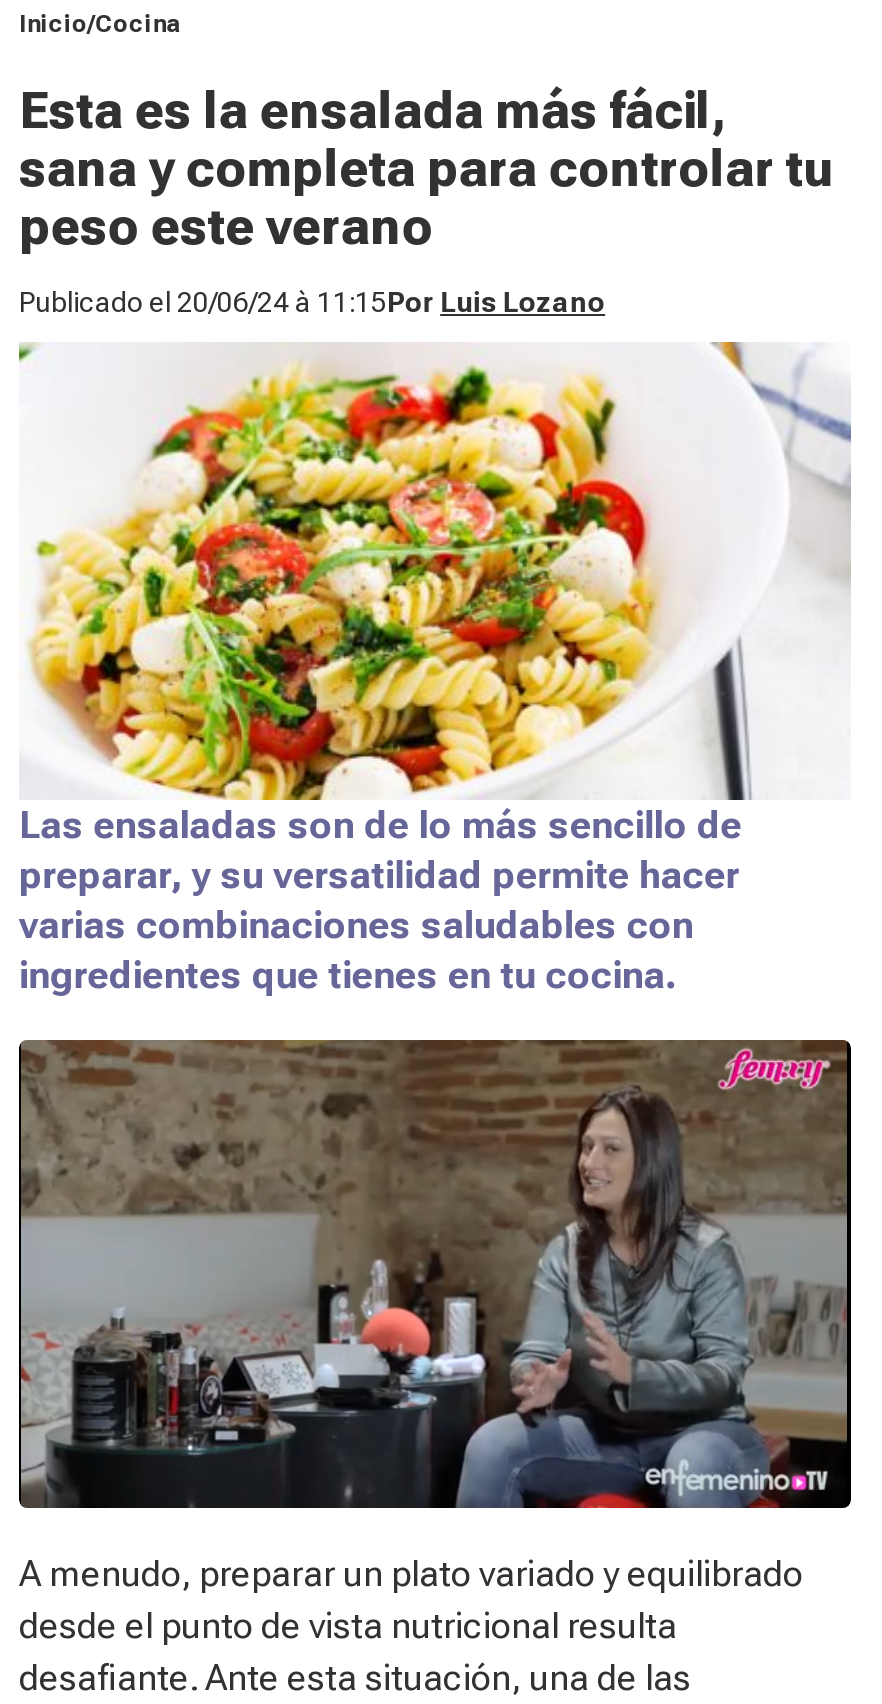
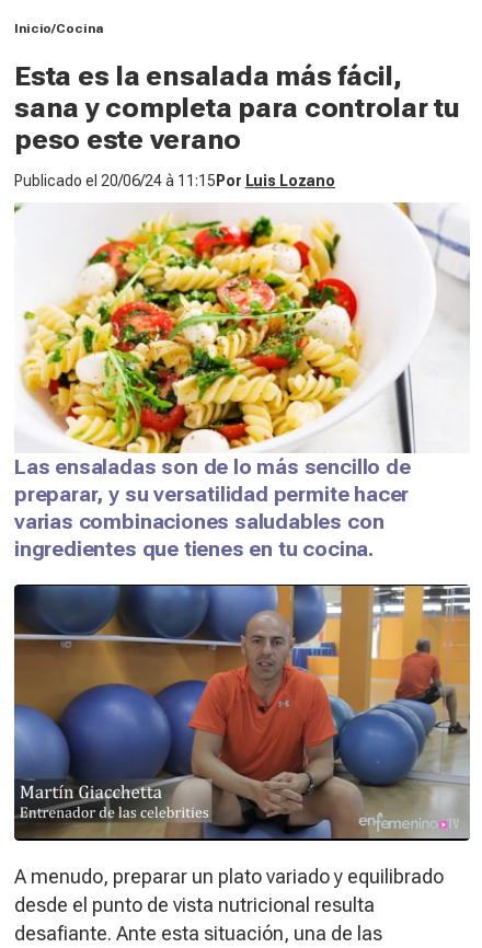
[17,1038,853,1510] [image] -> [13,583,471,842] [image]

